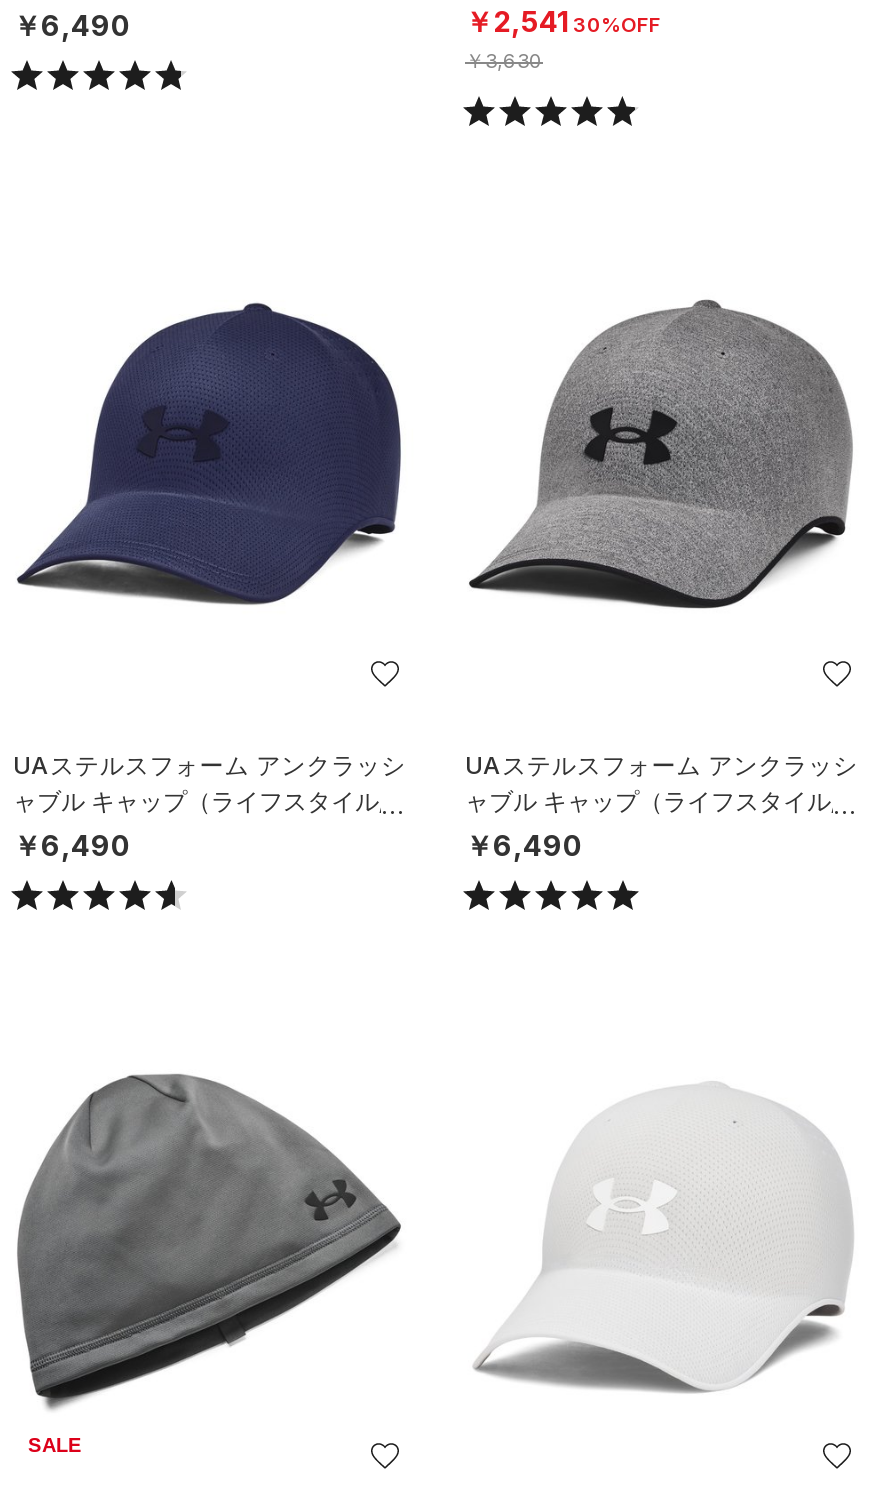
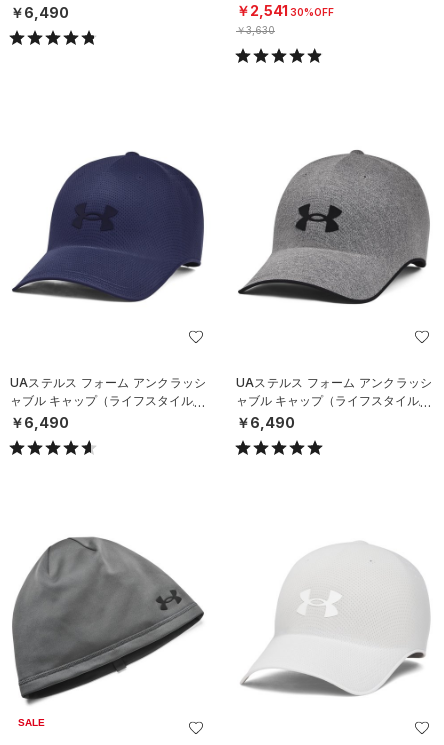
[13,749,405,779] UAステルスフォーム アンクラッシ -> [10,374,206,389] UAステルス フォーム アンクラッシ
[465,749,857,779] UAステルスフォーム アンクラッシ -> [236,374,432,389] UAステルス フォーム アンクラッシ

